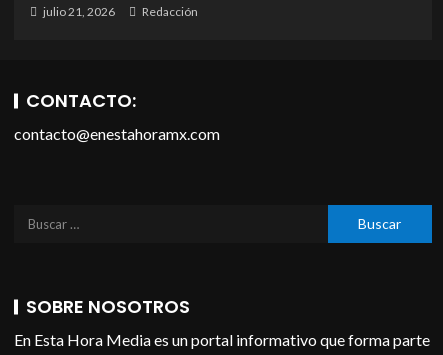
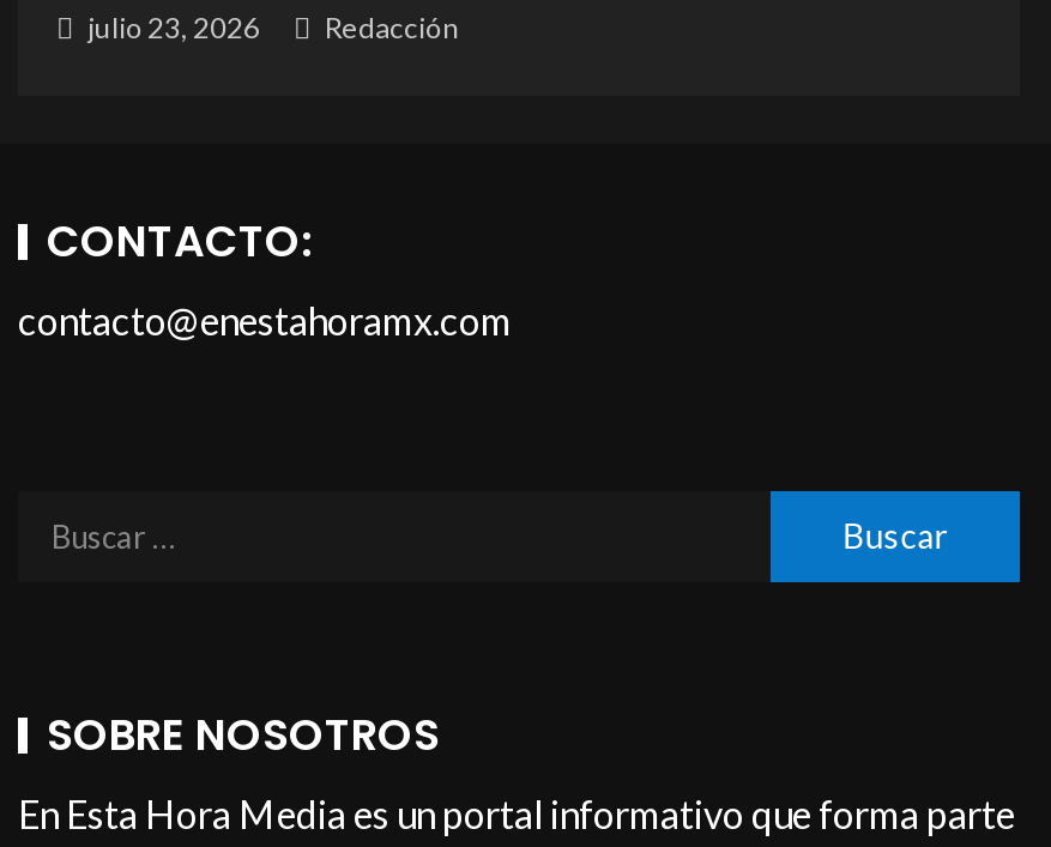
[41,4,198,19] julio 21, 2026 Redacción -> [83,11,459,46] julio 23, 2026 Redacción

